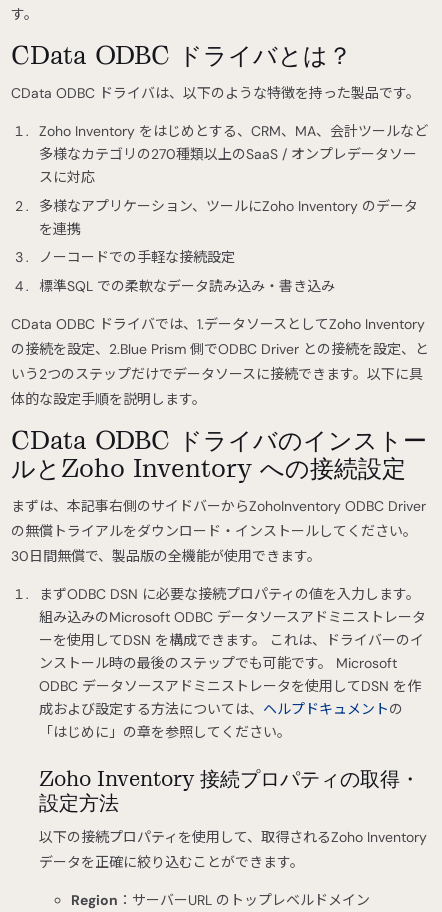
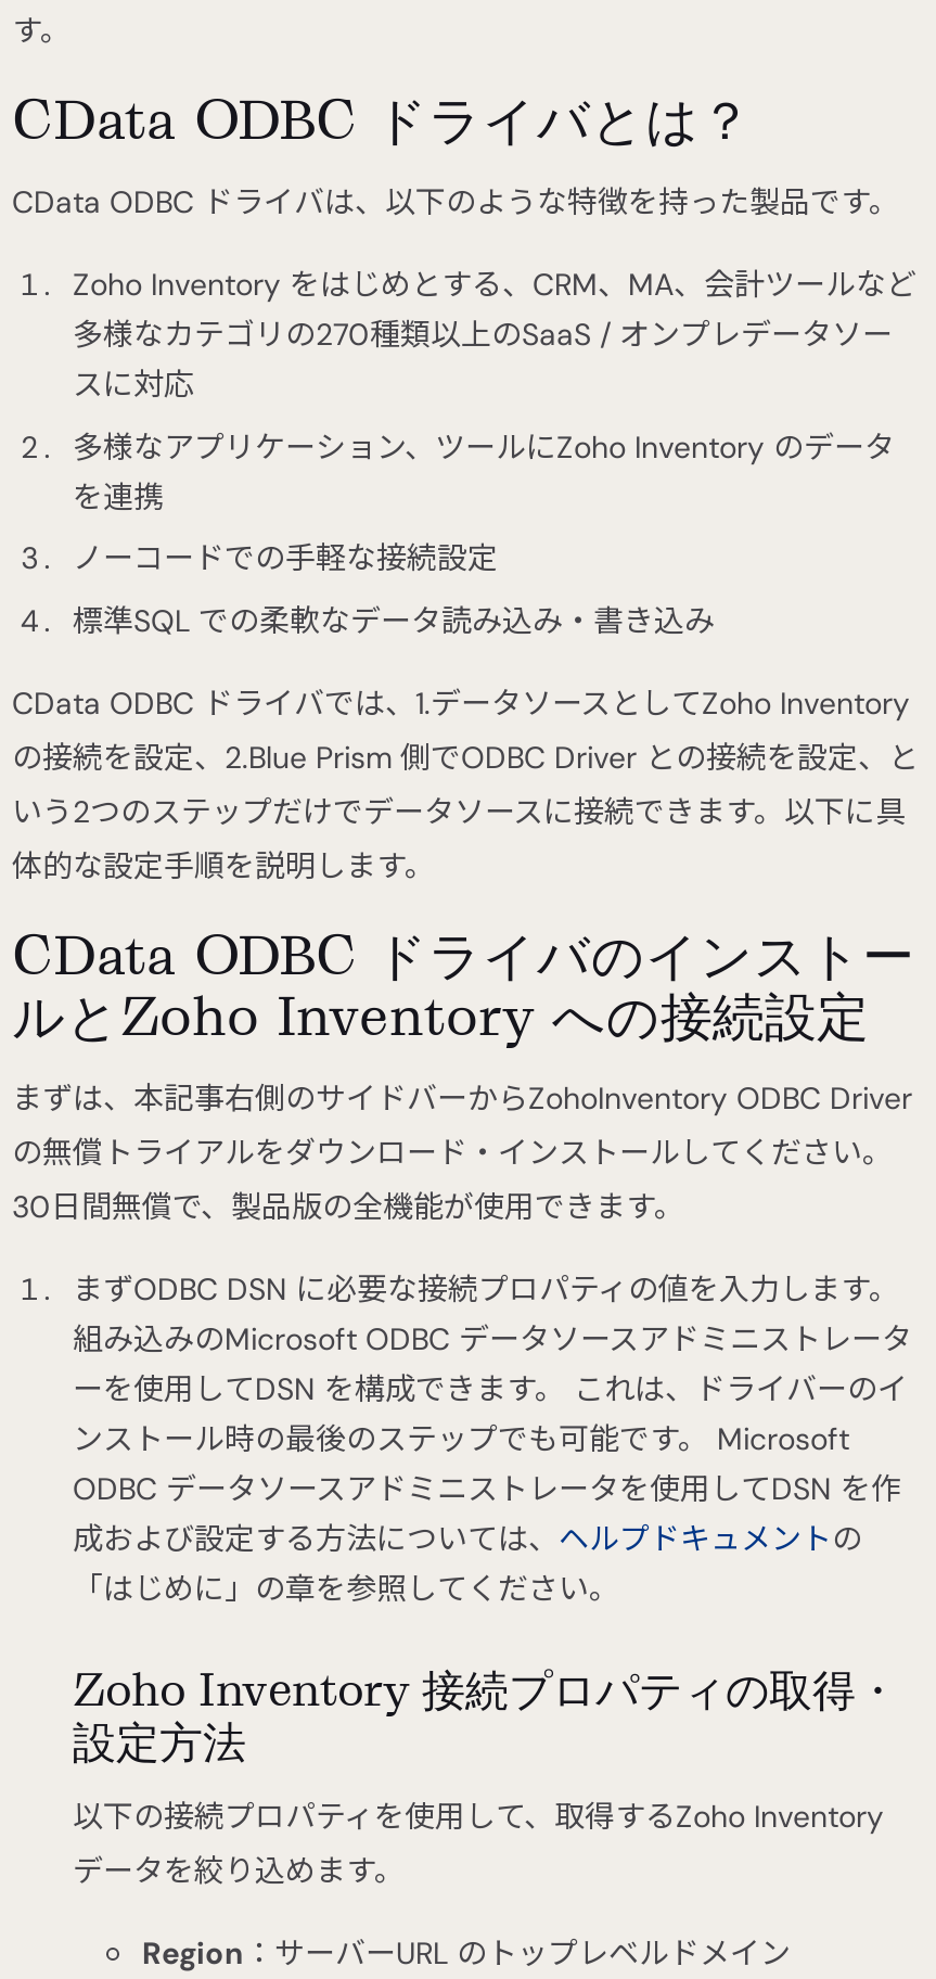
[39,828,427,871] 以下の接続プロパティを使用して、取得されるZoho Inventory | データを正確に絞り込むことができます。 -> [73,1796,884,1890] 以下の接続プロパティを使用して、取得するZoho Inventory | データを絞り込めます。

